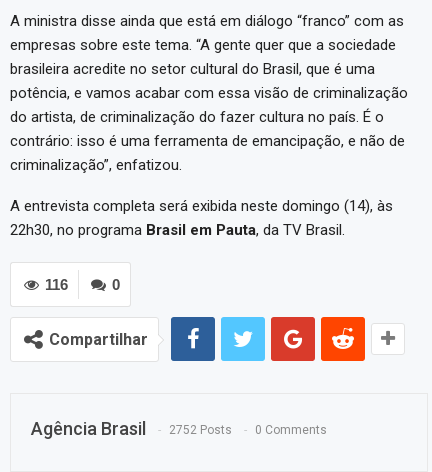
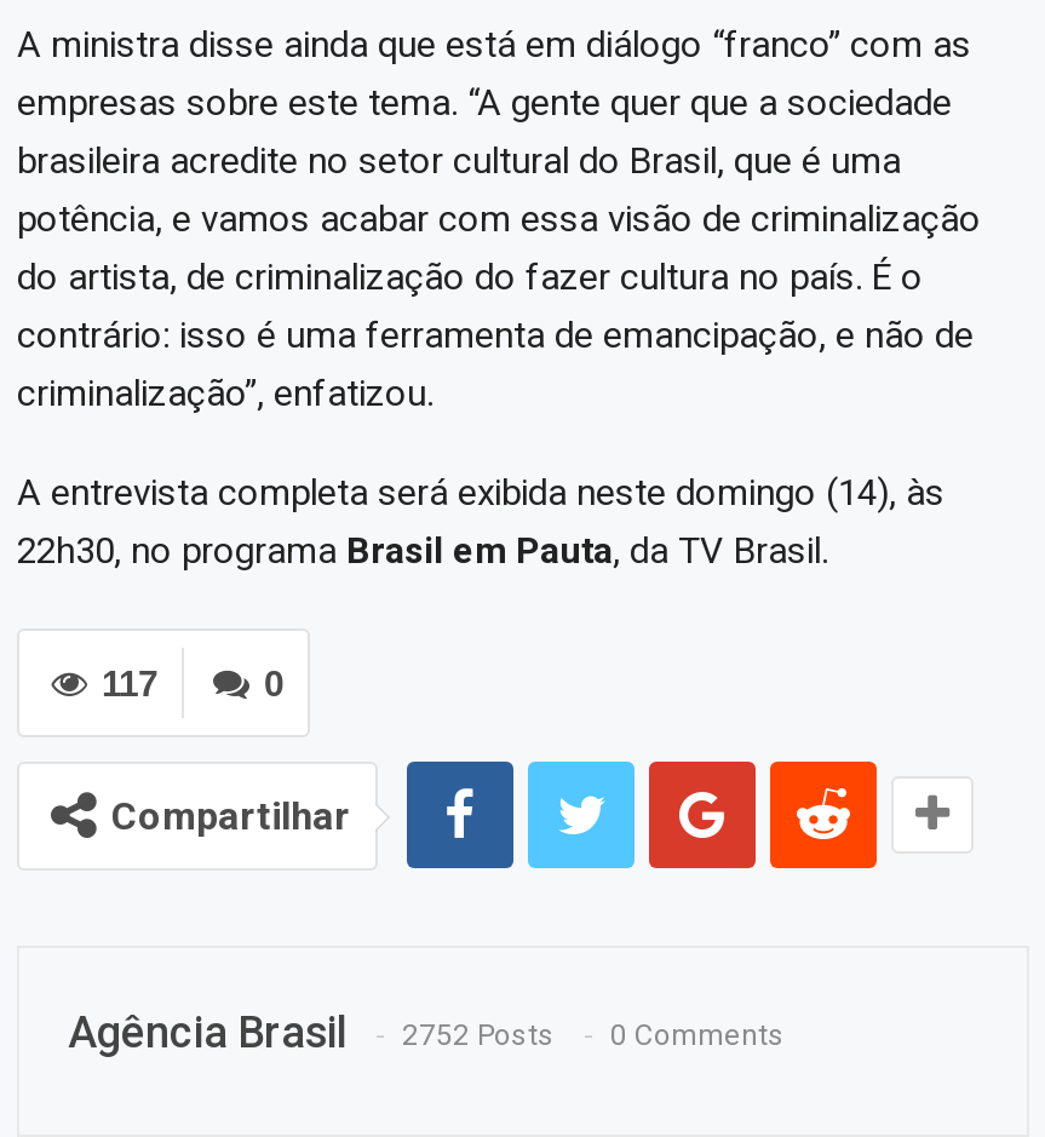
[45,276,68,293] 116 -> [102,663,157,704] 117

